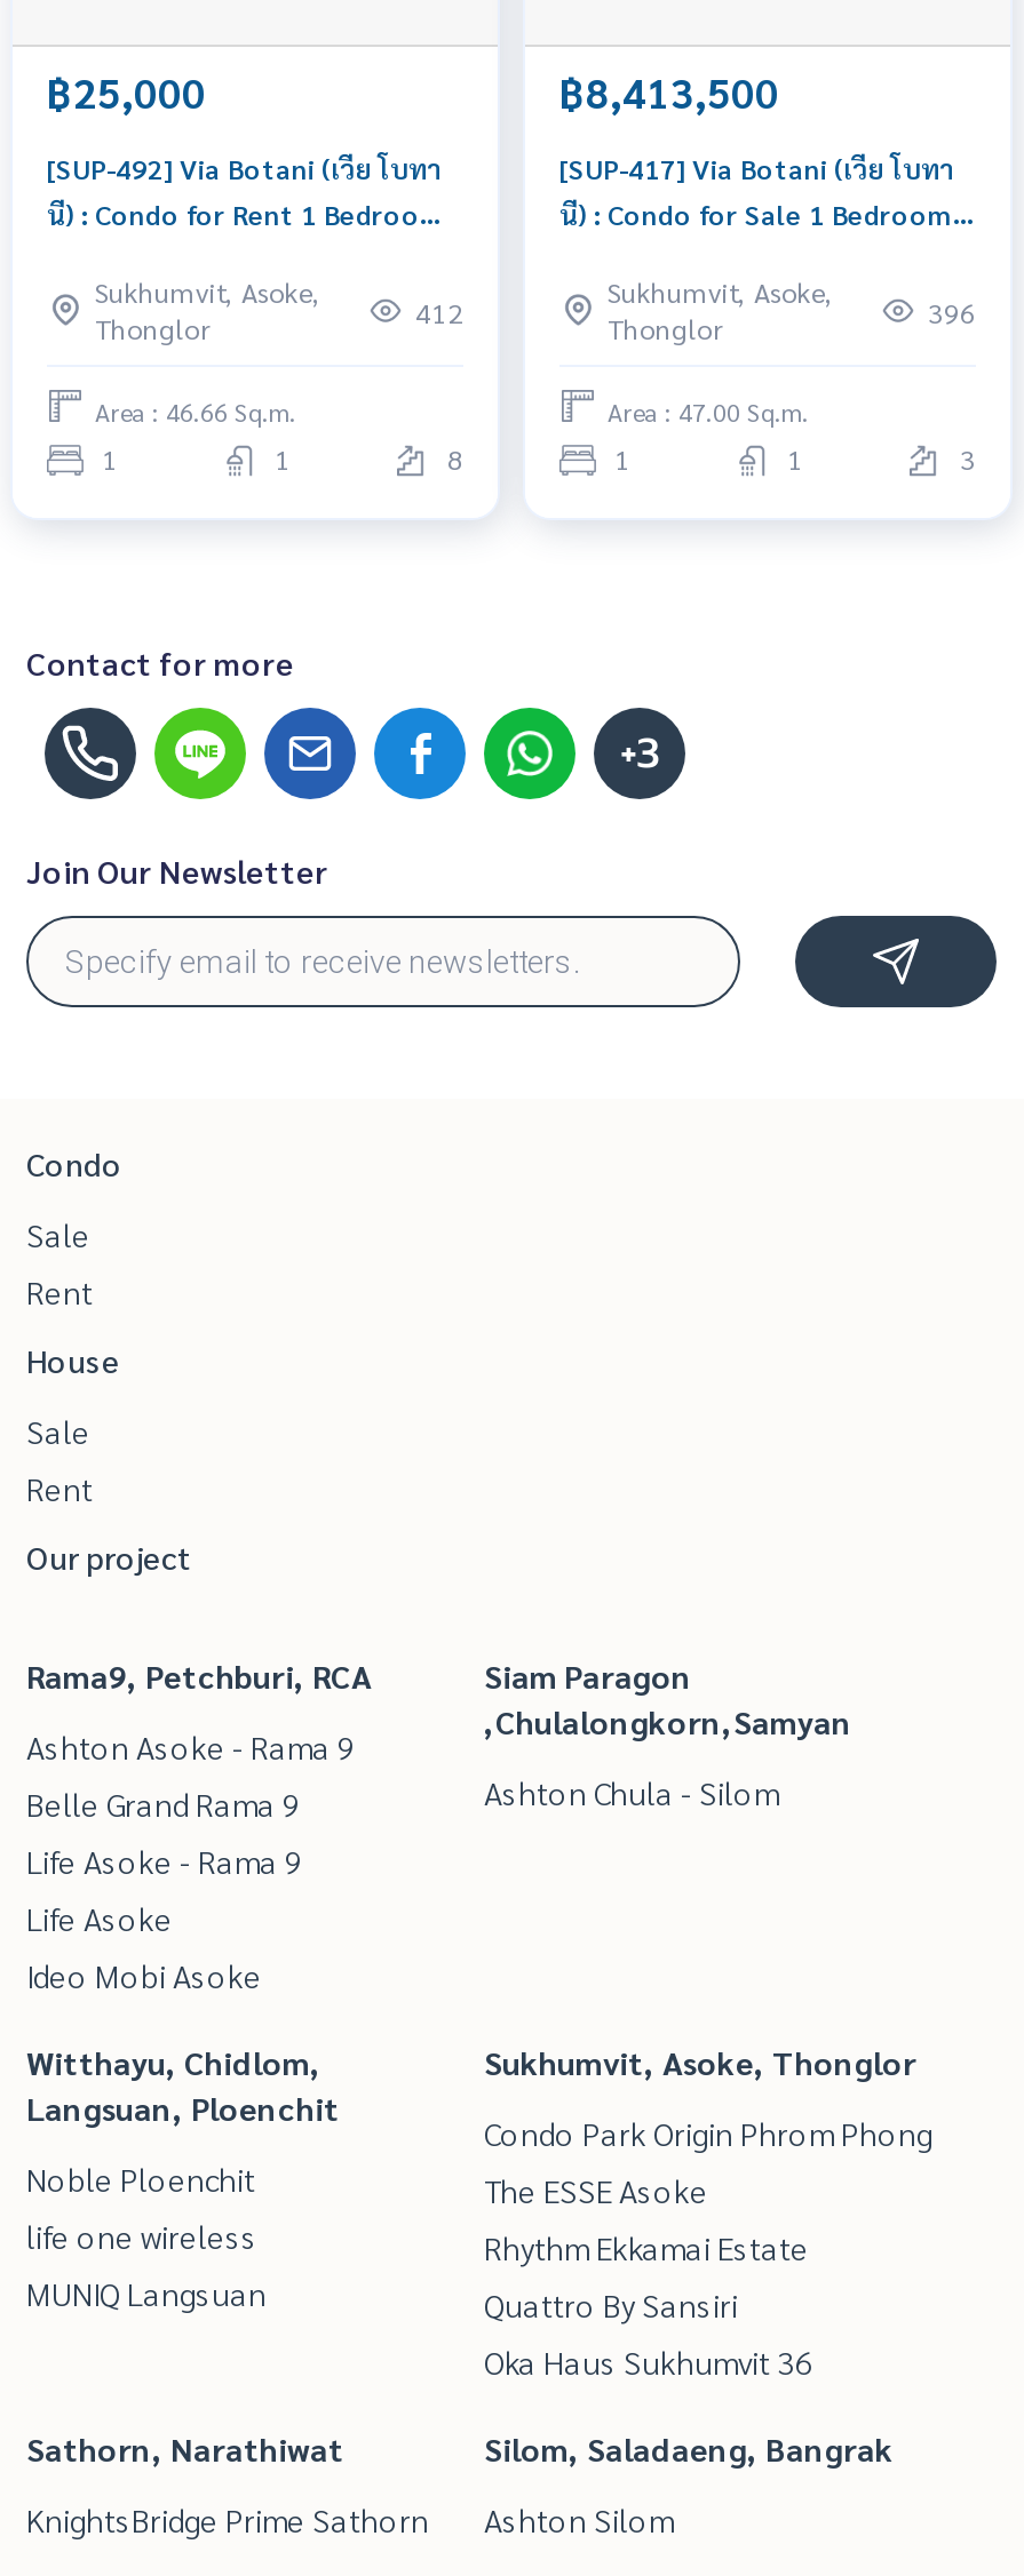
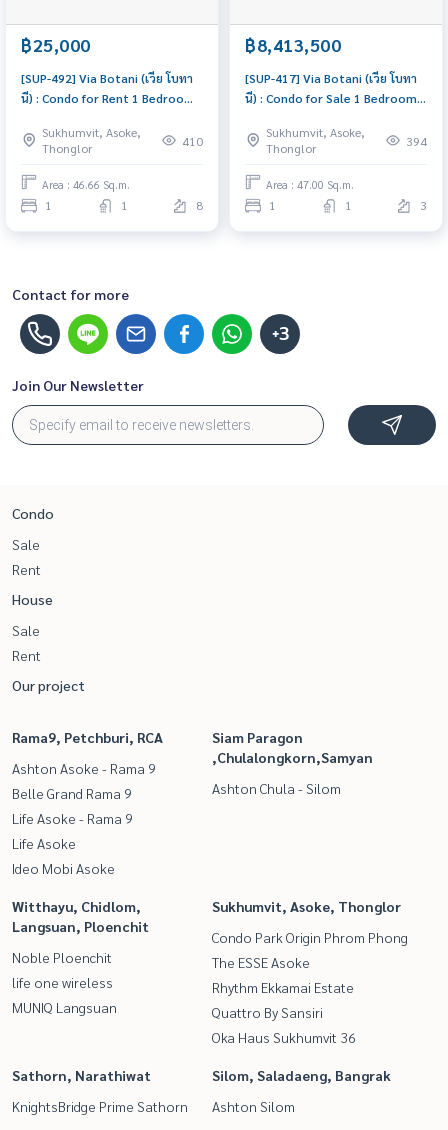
[415,293,463,330] 412 -> [182,133,203,149] 410
[928,293,976,330] 396 -> [406,133,427,149] 394

